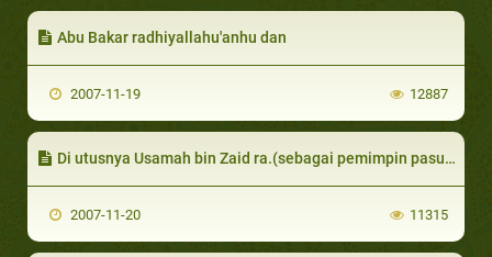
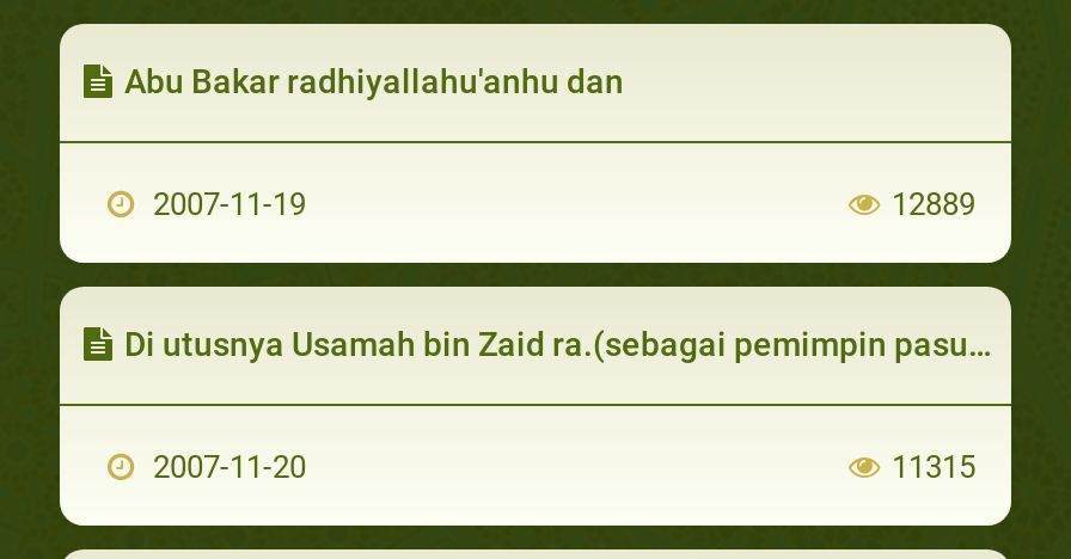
[410,85,448,102] 12887 -> [892,186,975,221] 12889

